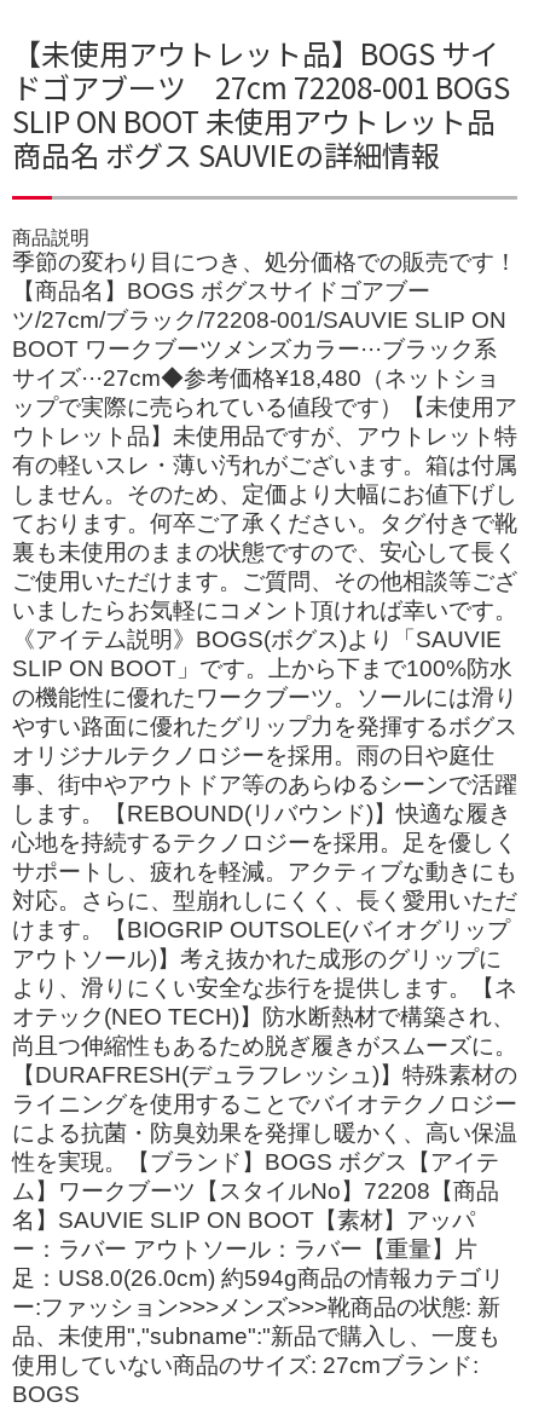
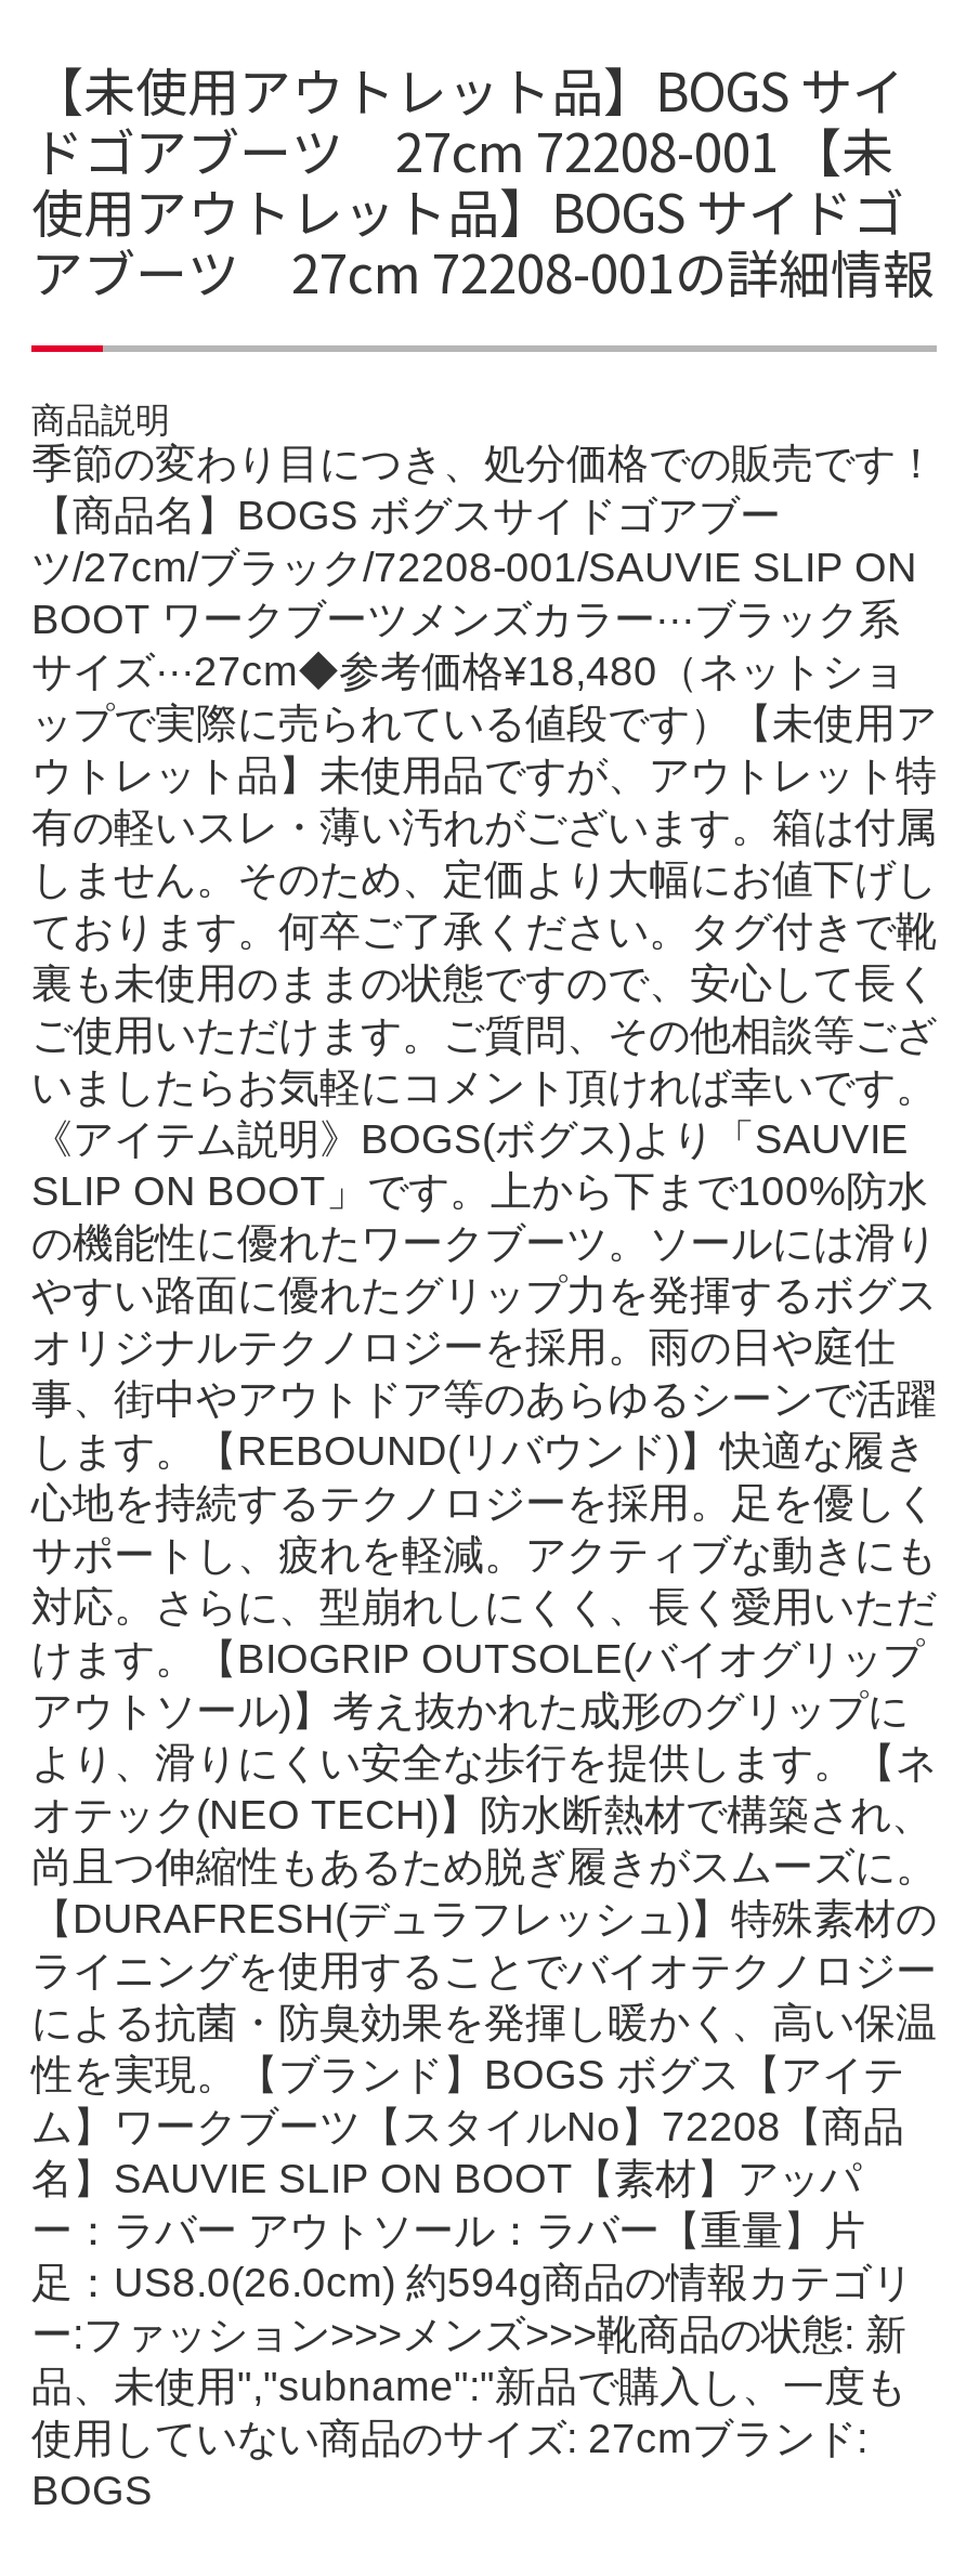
[12,65,510,175] ドゴアブーツ 27cm 72208-001 BOGS | SLIP ON BOOT 未使用アウトレット品 | 商品名 ボグス SAUVIEの詳細情報 -> [31,111,935,308] ドゴアブーツ 27cm 72208-001 【未 | 使用アウトレット品】BOGS サイドゴ | アブーツ 27cm 72208-001の詳細情報

